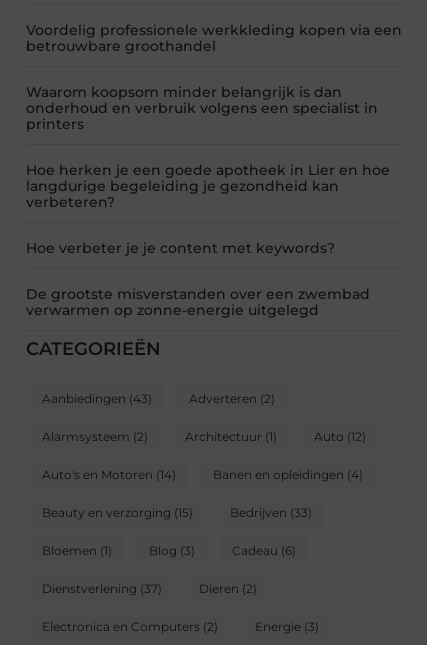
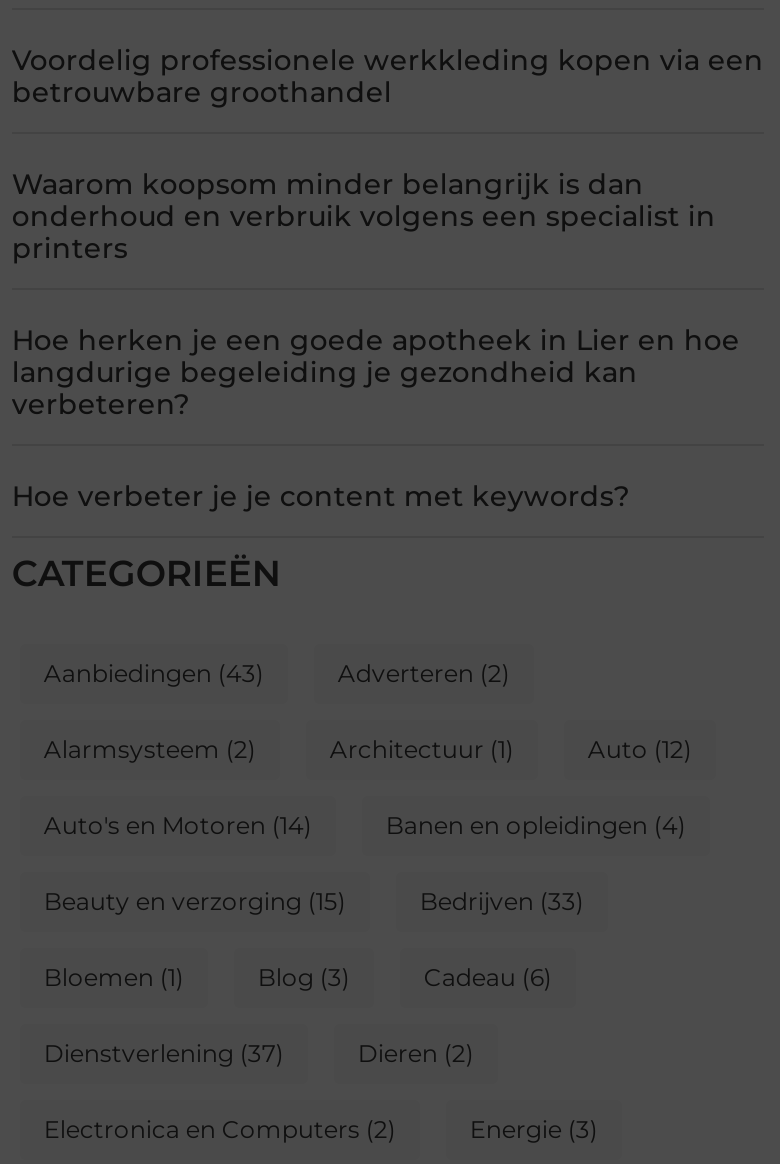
[26,285,370,319] De grootste misverstanden over een zwembad | verwarmen op zonne-energie uitgelegd -> none

